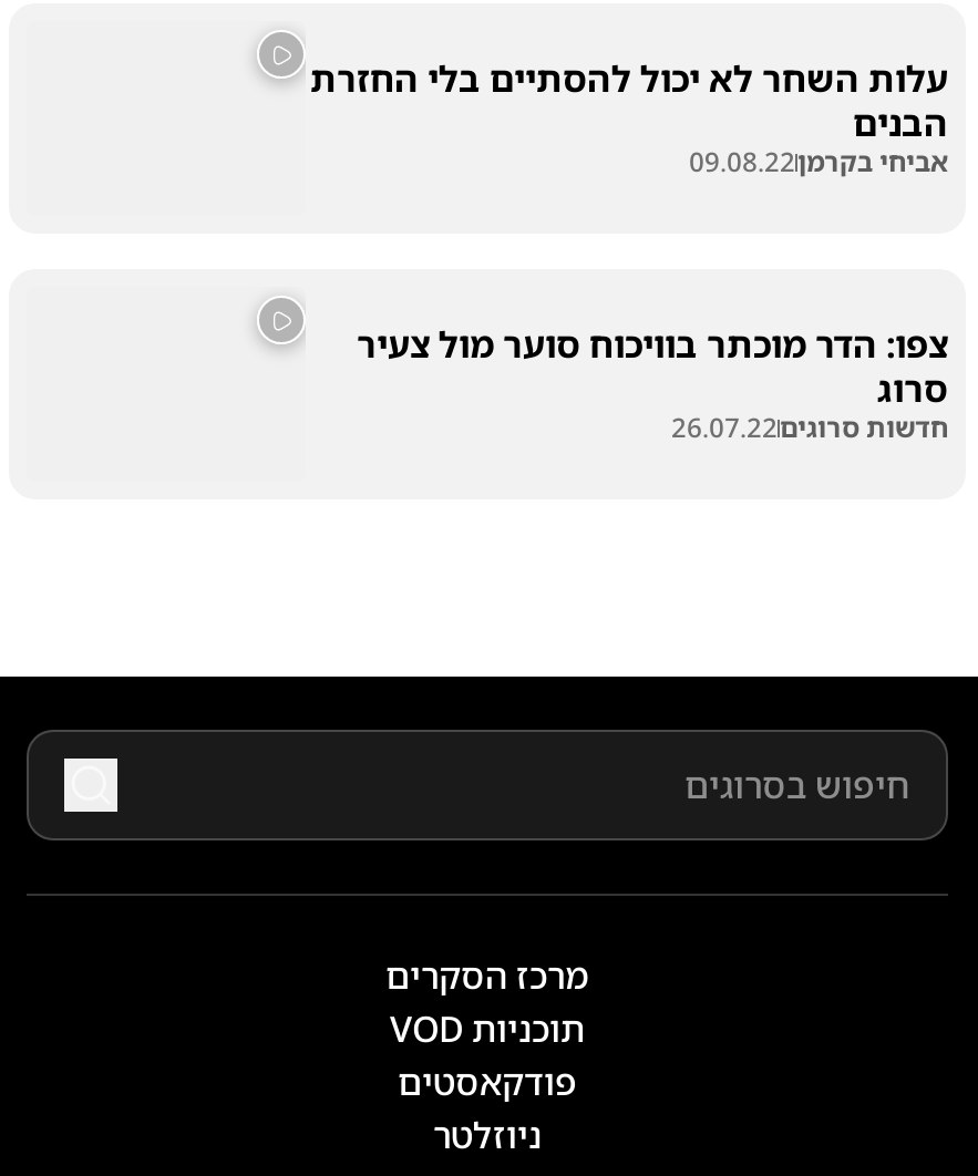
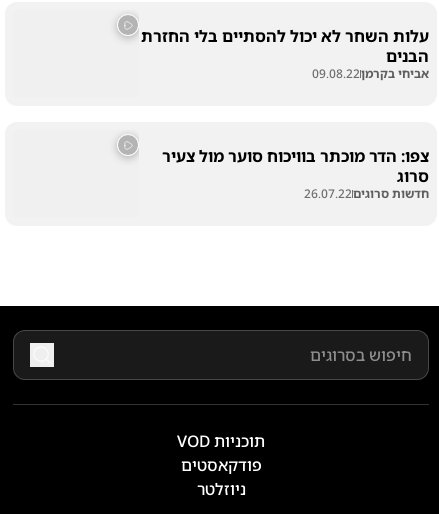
[385,951,589,1000] מרכז הסקרים -> none

